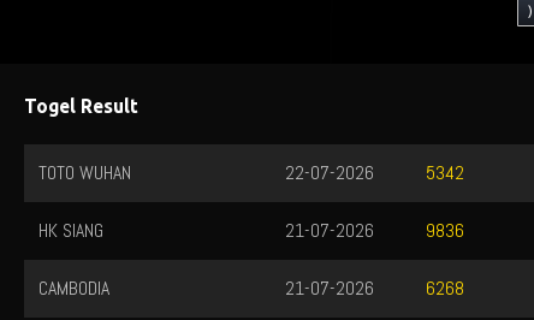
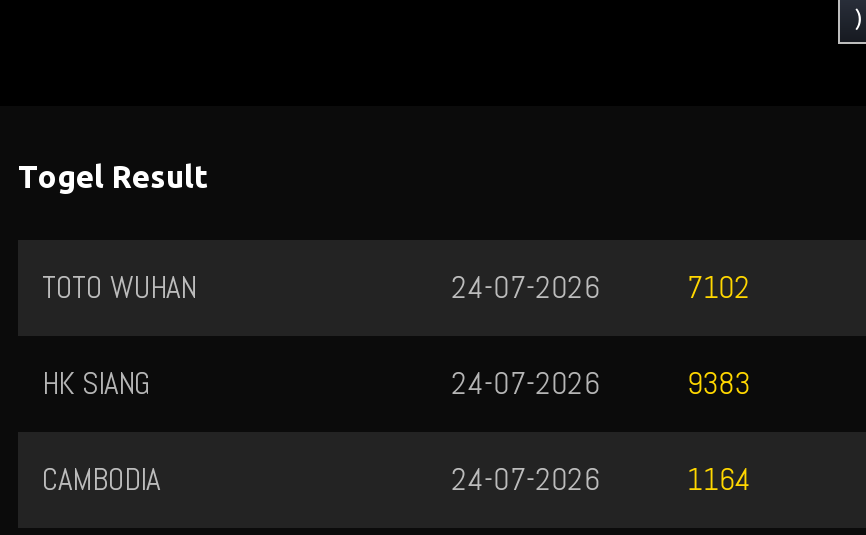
[285,161,374,185] 22-07-2026 -> [451,267,599,307] 24-07-2026
[426,161,465,185] 5342 -> [687,268,751,308] 7102
[285,218,374,243] 21-07-2026 -> [451,363,599,403] 24-07-2026
[426,219,465,243] 9836 -> [687,364,751,404] 9383
[285,276,374,300] 21-07-2026 -> [451,459,599,499] 24-07-2026
[426,277,465,301] 6268 -> [687,460,751,500] 1164

